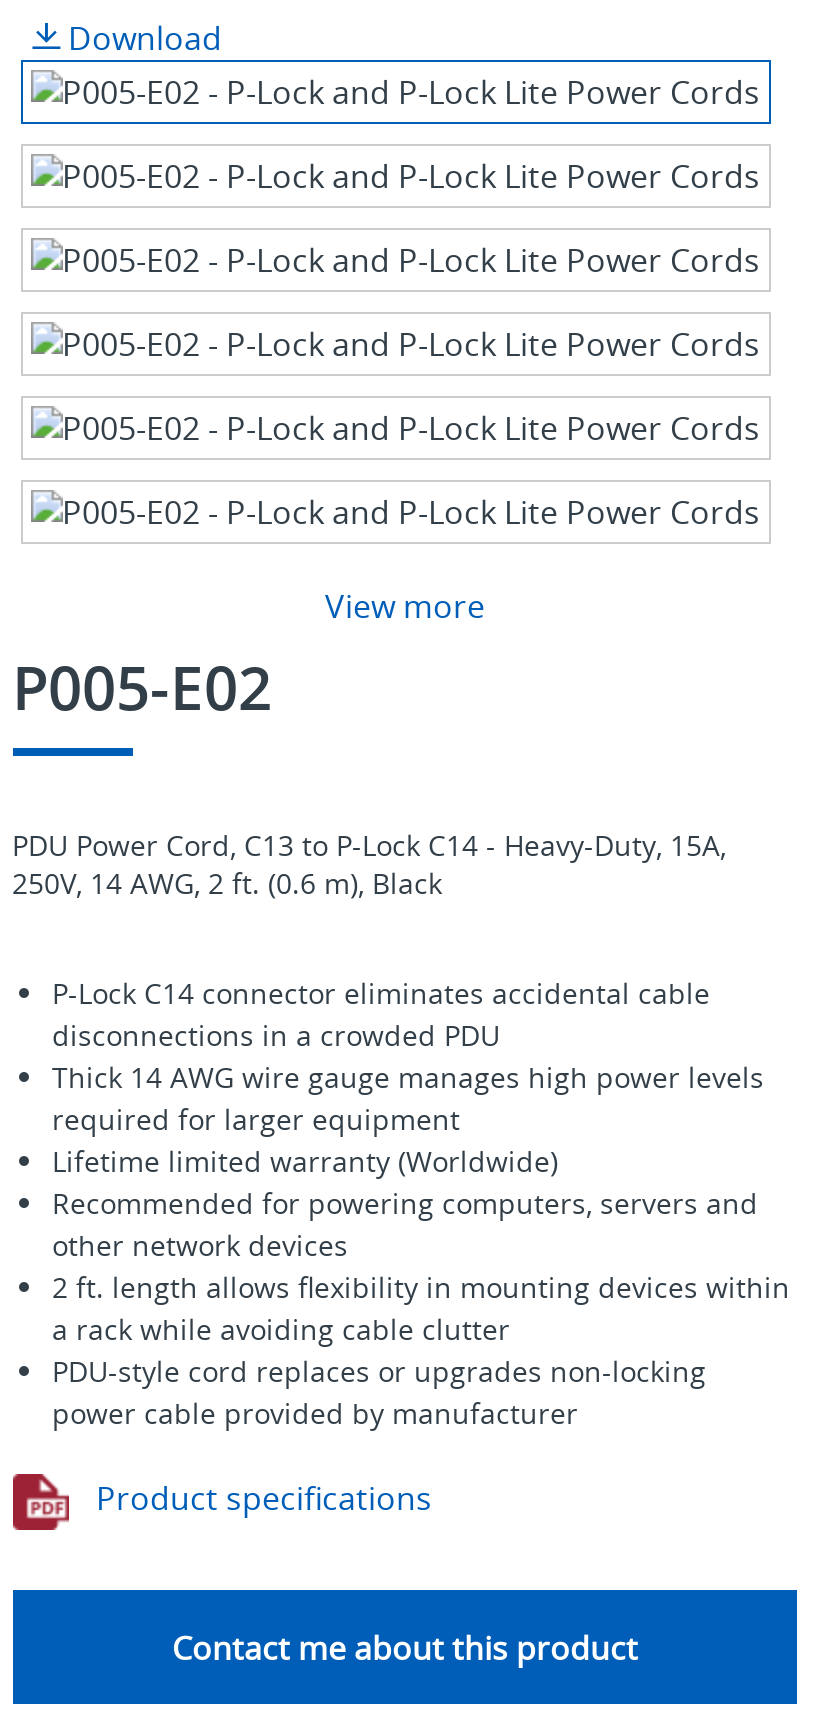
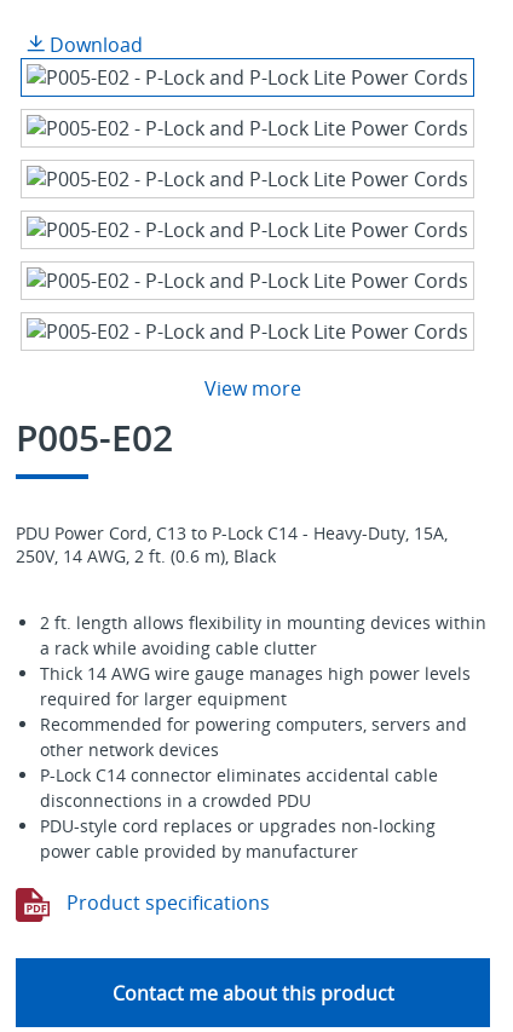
moved [52,974,764,1264] -> [39,662,470,812]: Thick 14 AWG wire gauge manages high power levels | required for larger equipment | Recommended for powering computers, servers and | other network devices | P-Lock C14 connector eliminates accidental cable | disconnections in a crowded PDU
[52,1142,558,1180] Lifetime limited warranty (Worldwide) -> none
moved [52,1268,790,1348] -> [39,611,486,659]: 2 ft. length allows flexibility in mounting devices within | a rack while avoiding cable clutter

